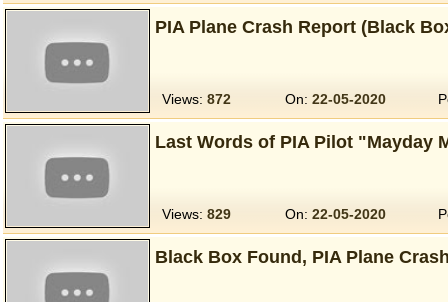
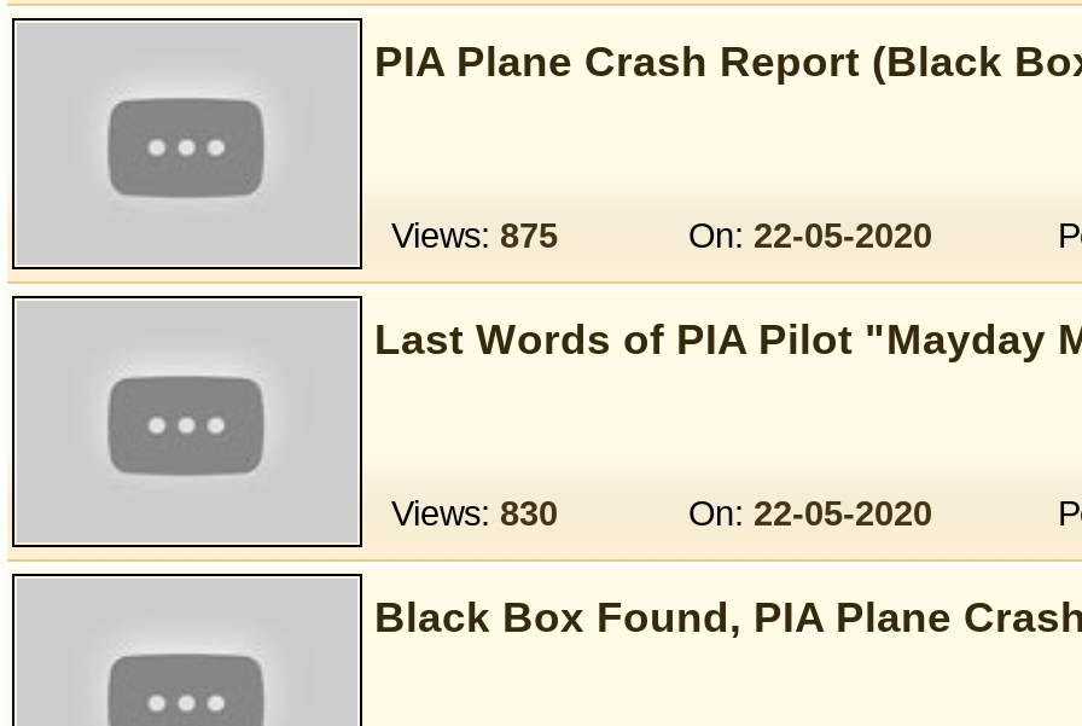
[162,91,231,107] Views: 872 -> [391,216,558,255] Views: 875
[162,206,231,222] Views: 829 -> [391,494,558,533] Views: 830

